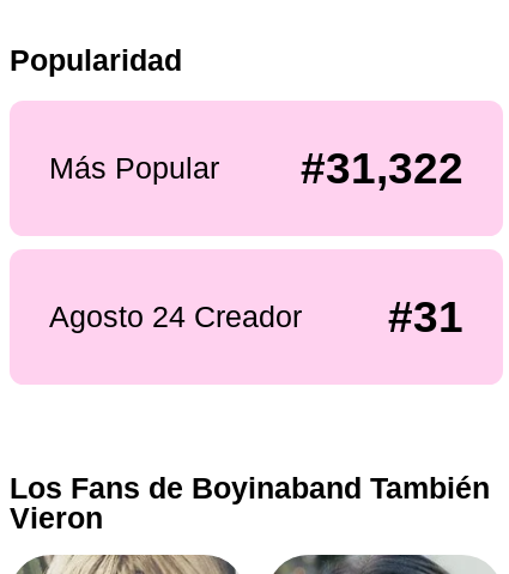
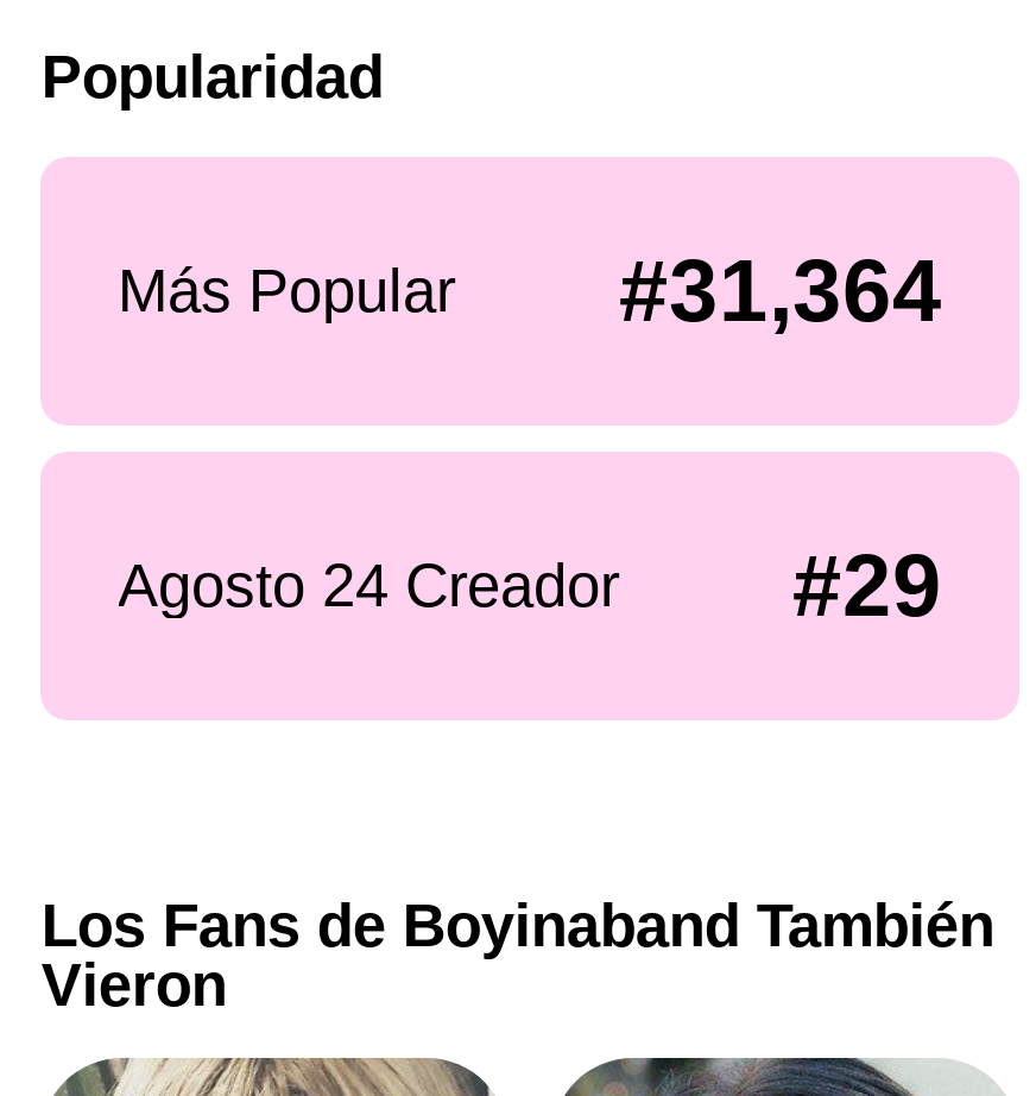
[301,144,464,193] #31,322 -> [619,242,942,340] #31,364
[389,293,464,342] #31 -> [792,538,942,636] #29

